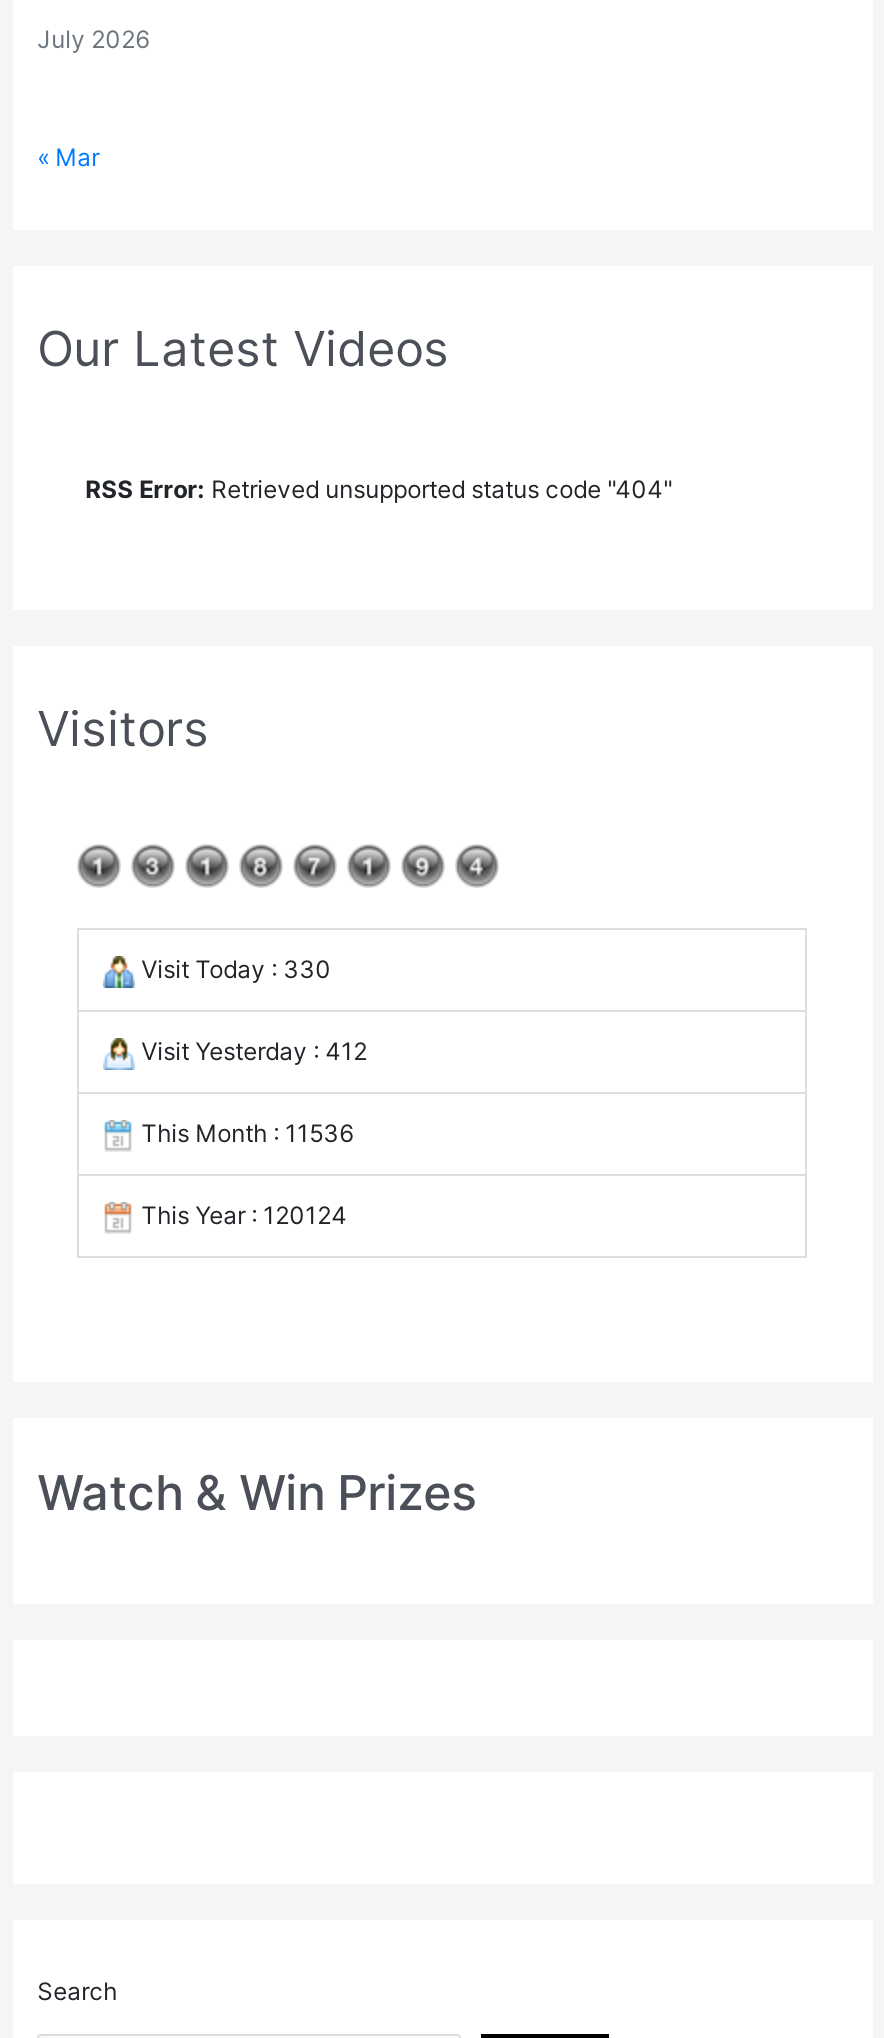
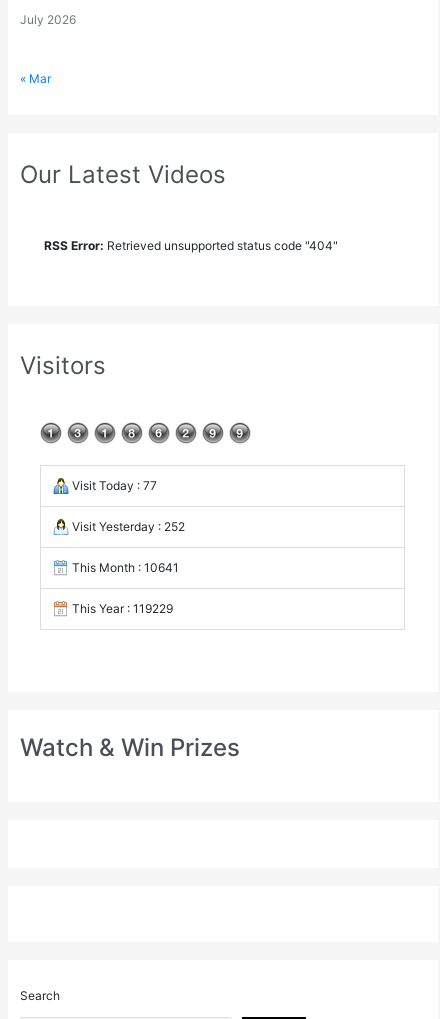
[135,955,331,985] Visit Today : 330 -> [69,477,157,492] Visit Today : 77
[135,1037,367,1067] Visit Yesterday : 412 -> [69,518,185,533] Visit Yesterday : 252
[135,1119,353,1149] This Month : 11536 -> [69,559,179,574] This Month : 10641
[135,1201,347,1231] This Year : 120124 -> [69,600,173,615] This Year : 119229

